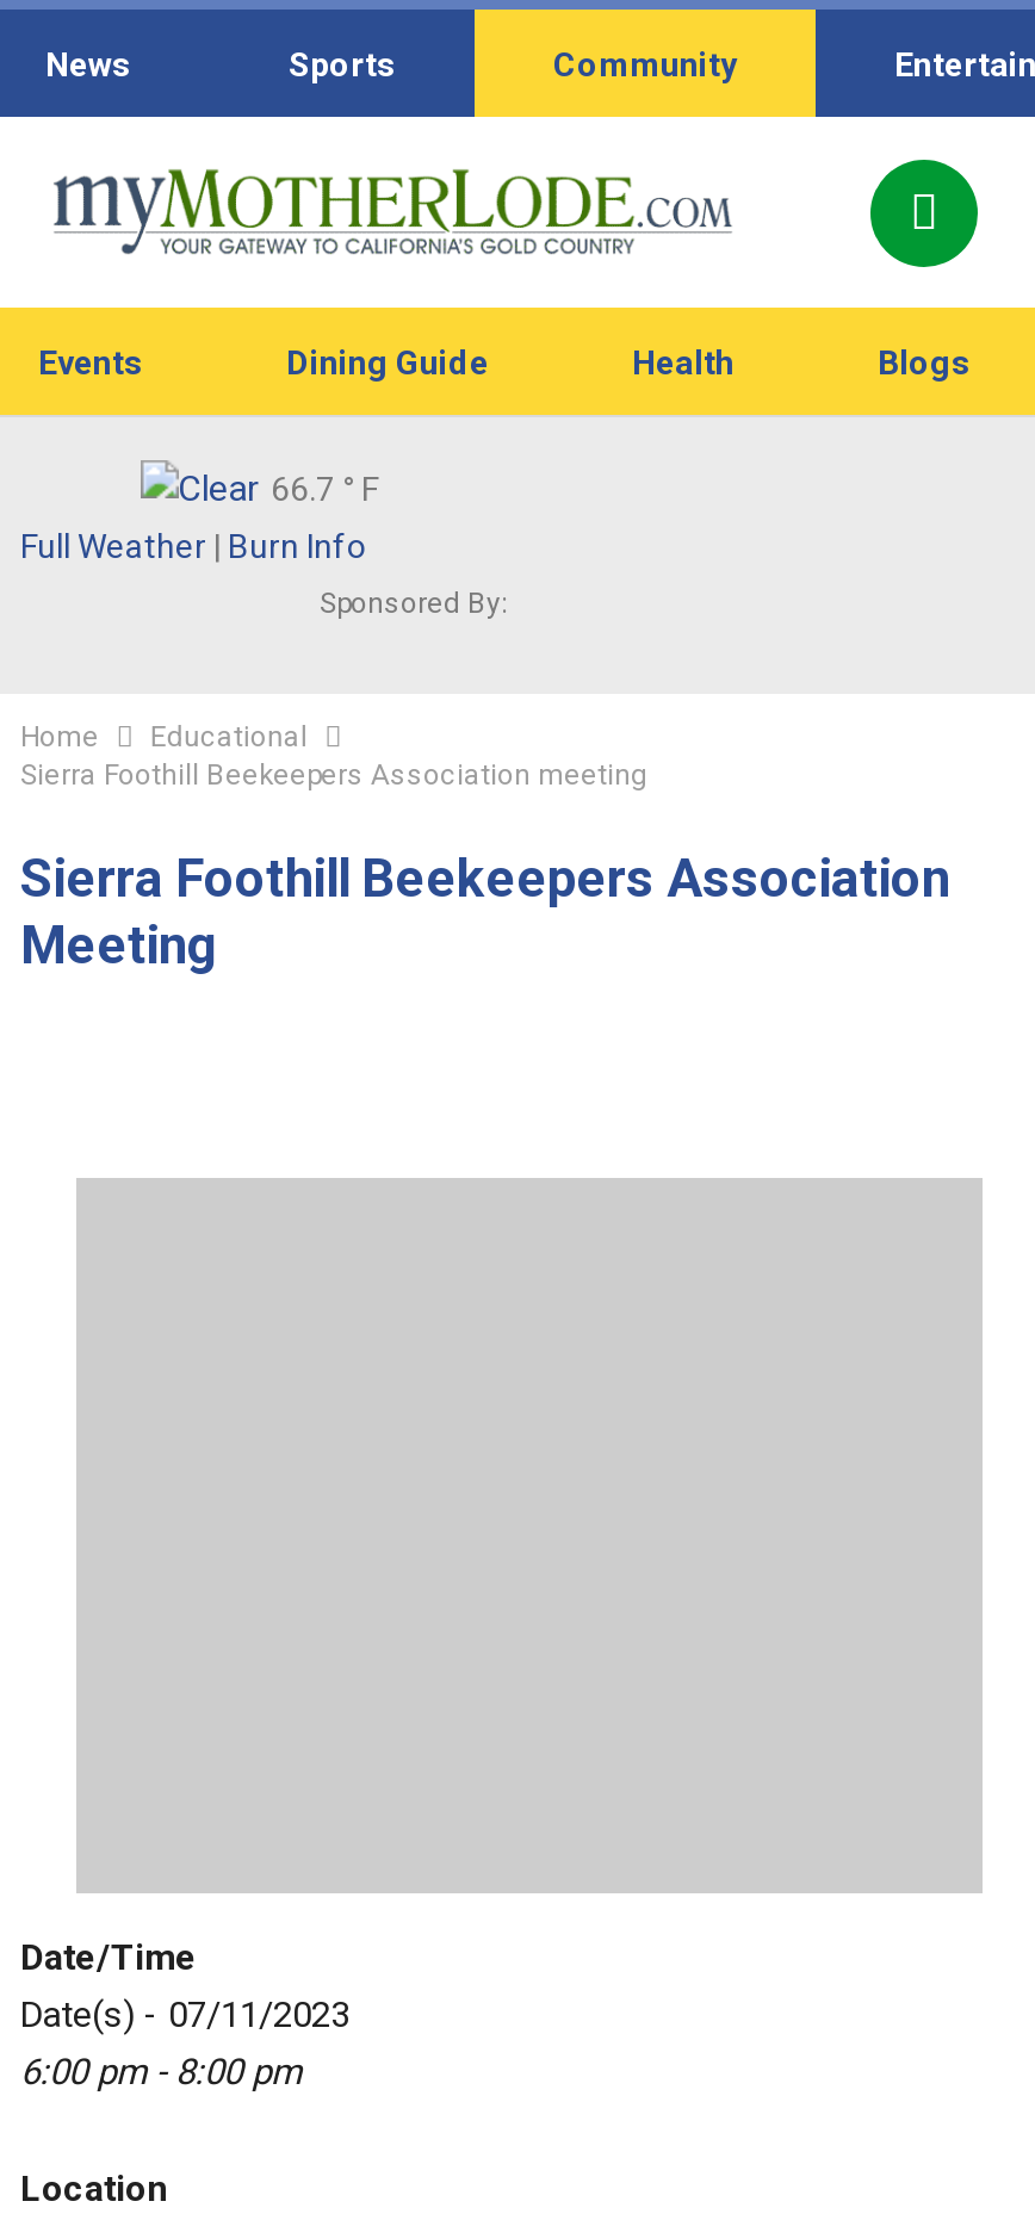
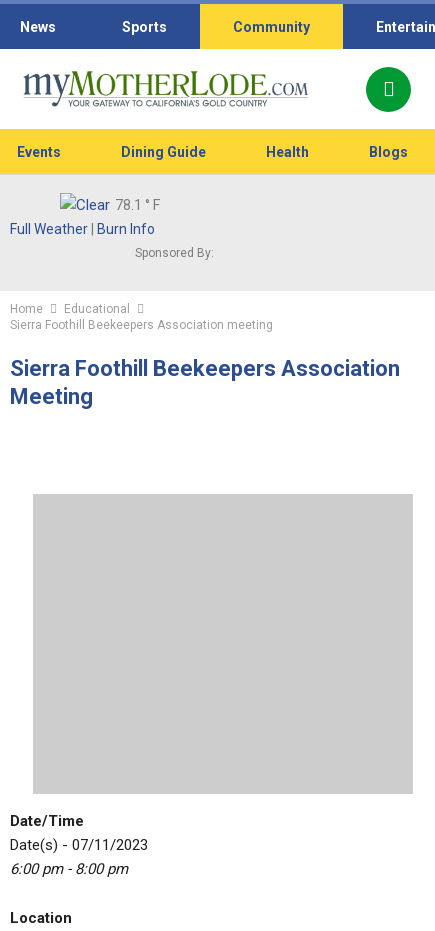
[271,470,378,508] 66.7 ° F -> [114,197,159,213] 78.1 ° F

